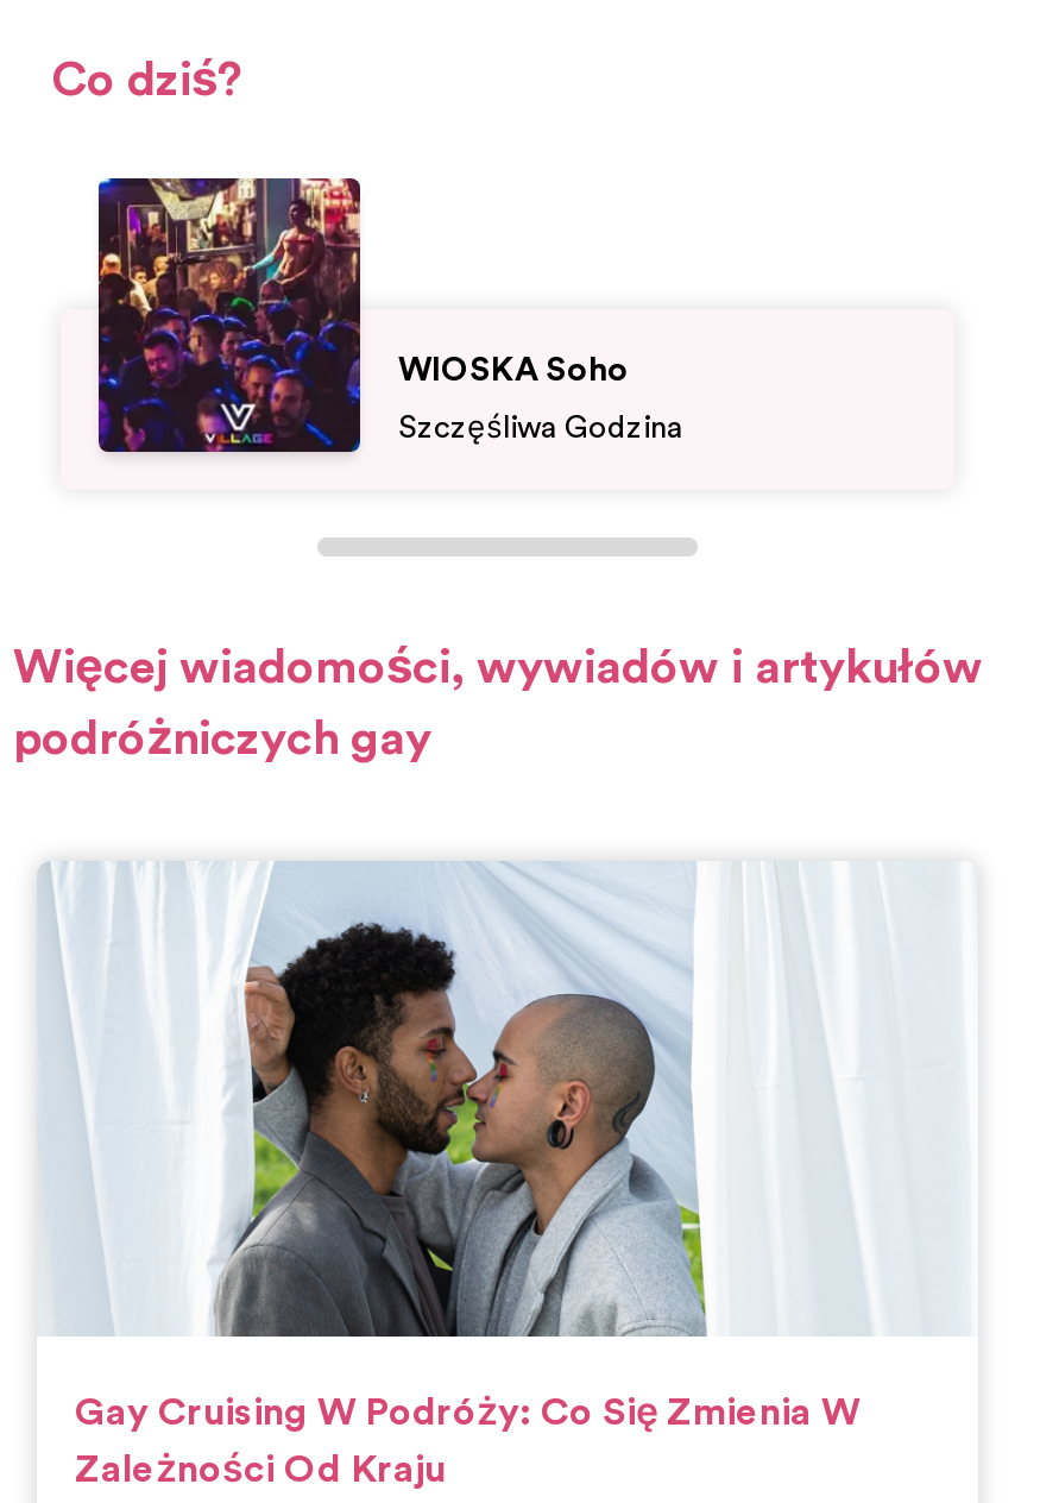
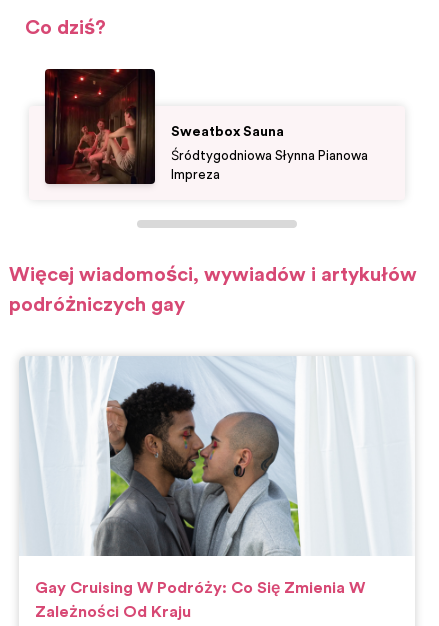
[96,176,683,452] [image] | WIOSKA Soho | Szczęśliwa Godzina -> [44,68,368,184] [image] | Sweatbox Sauna | Śródtygodniowa Słynna Pianowa | Impreza

